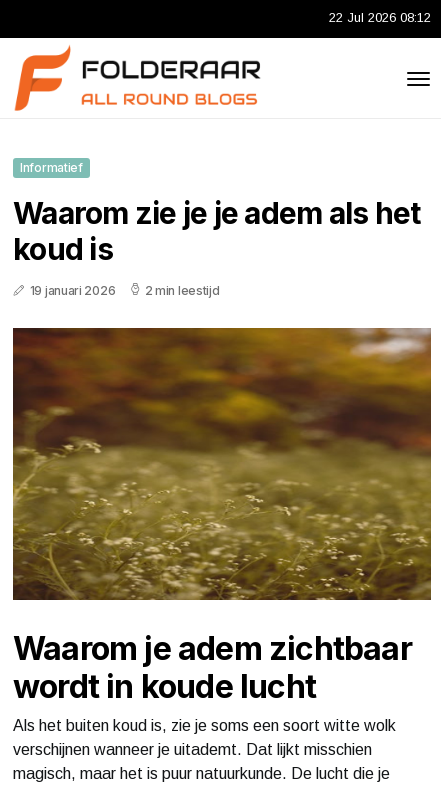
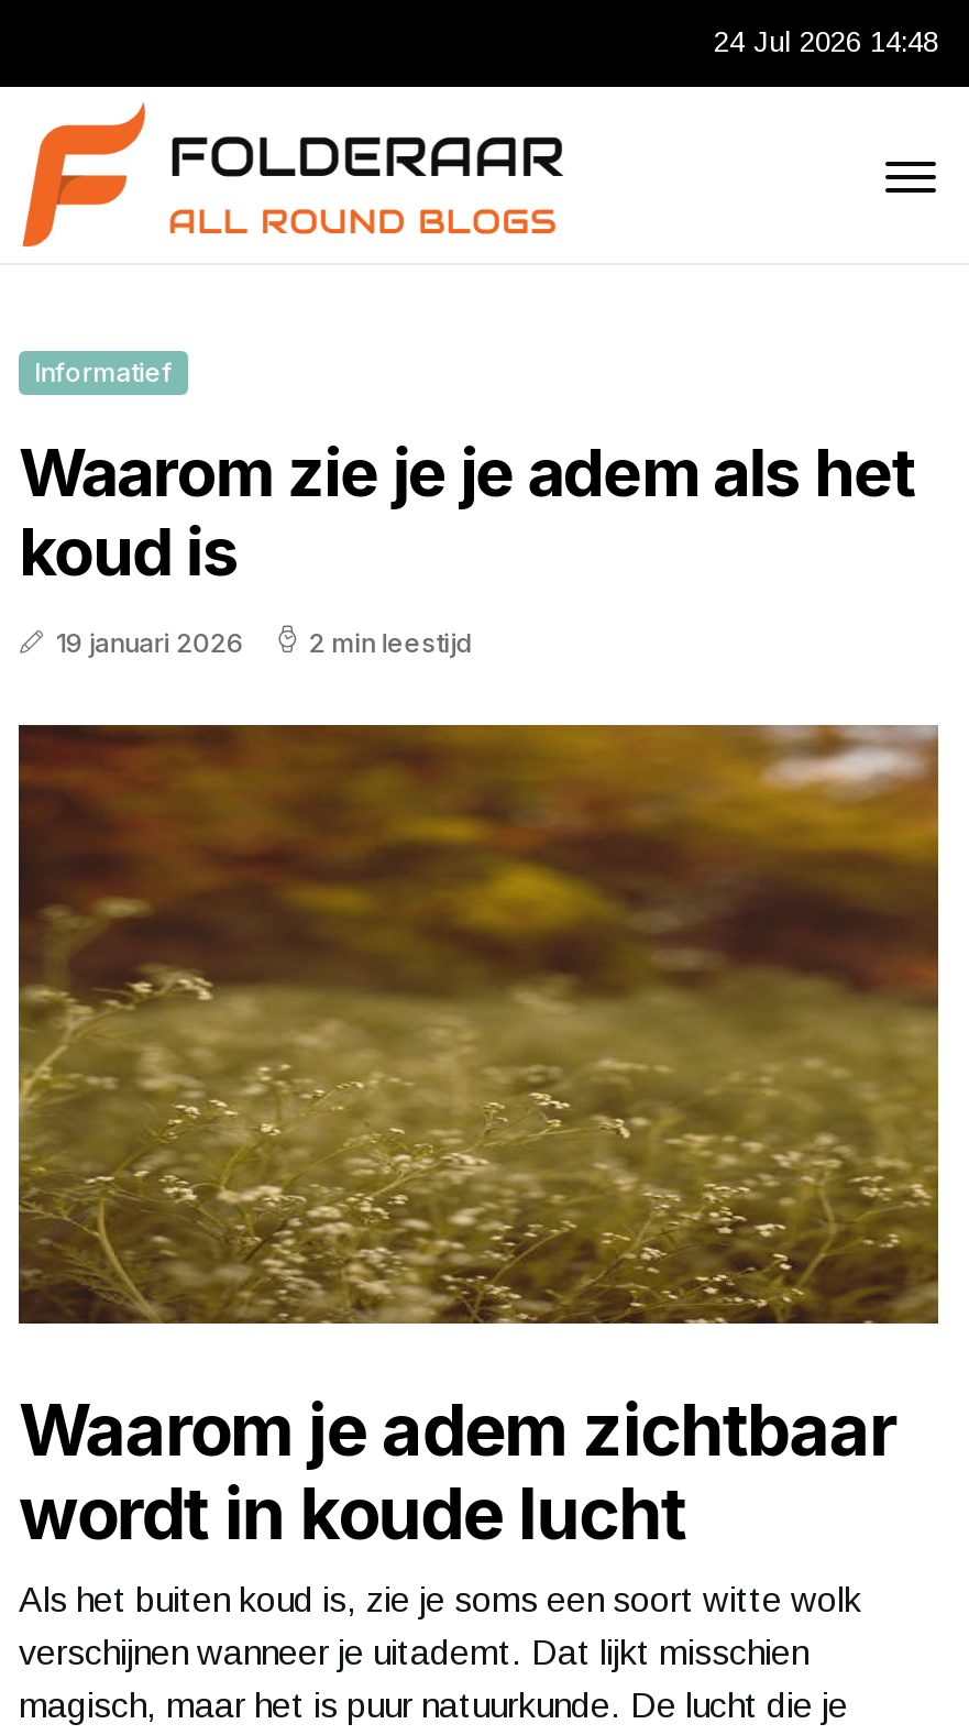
[329,10,431,25] 22 Jul 2026 08:12 -> [714,25,938,58] 24 Jul 2026 14:48

